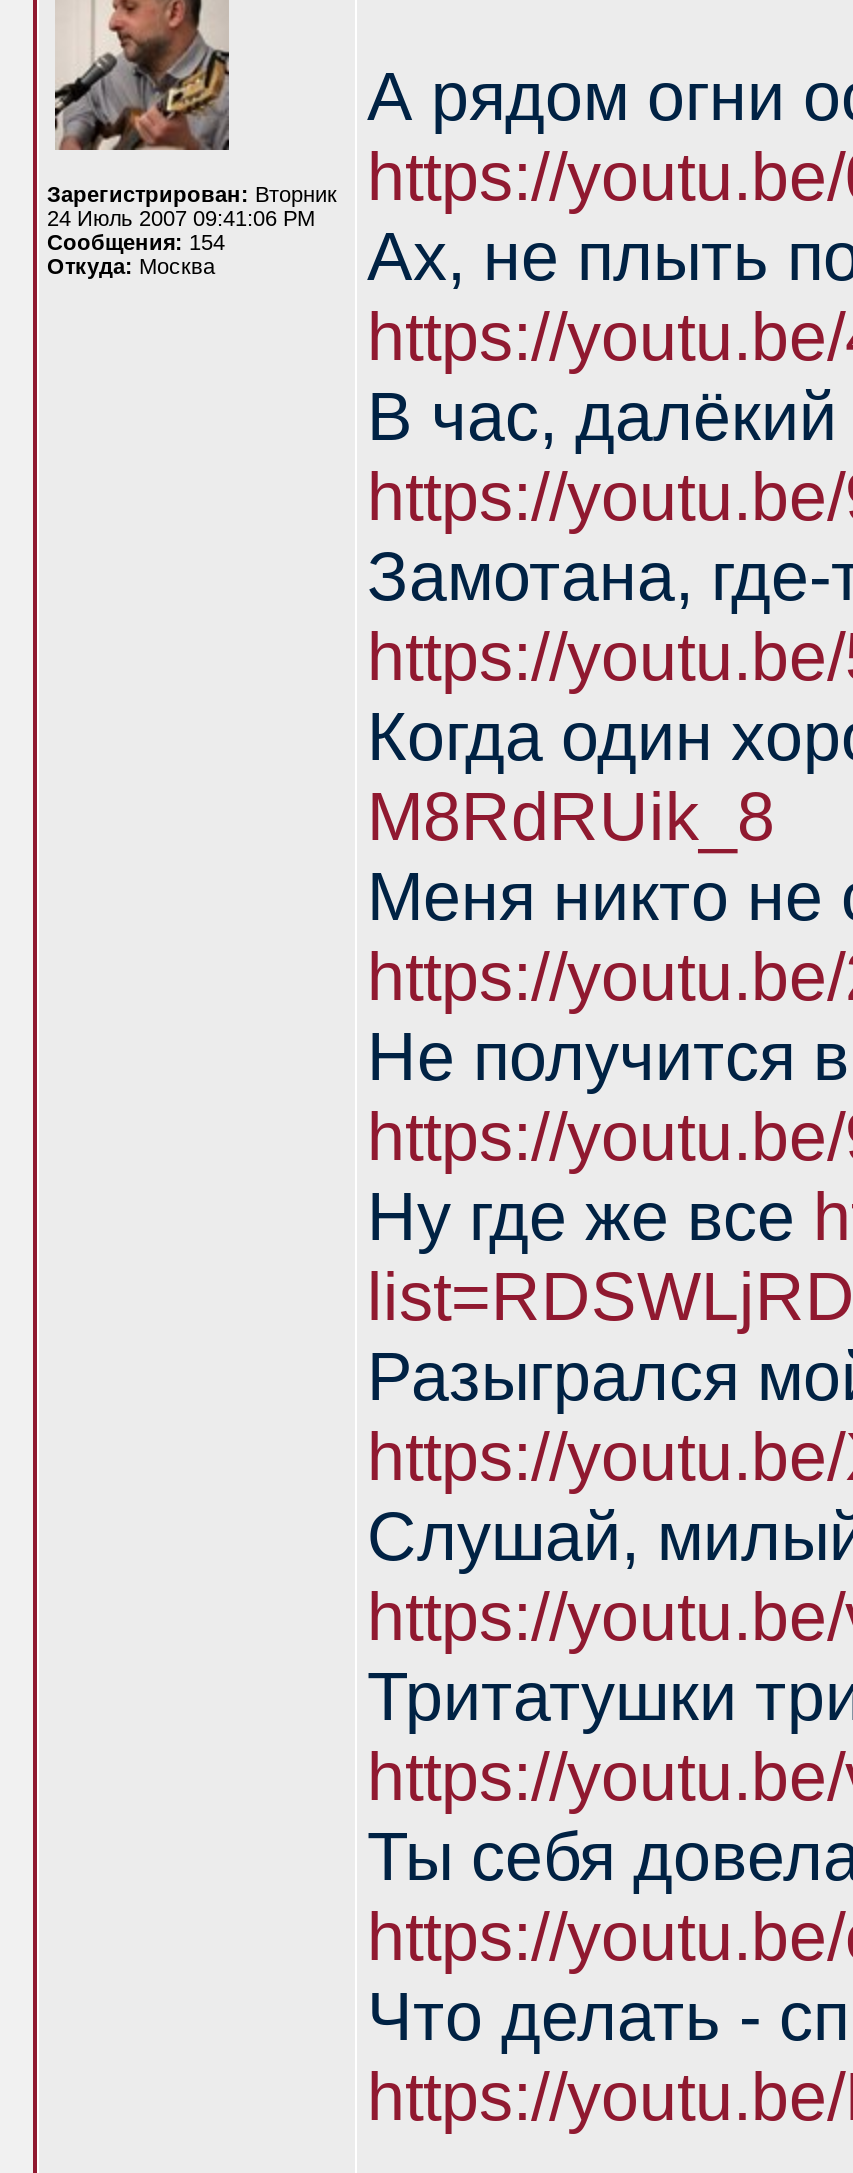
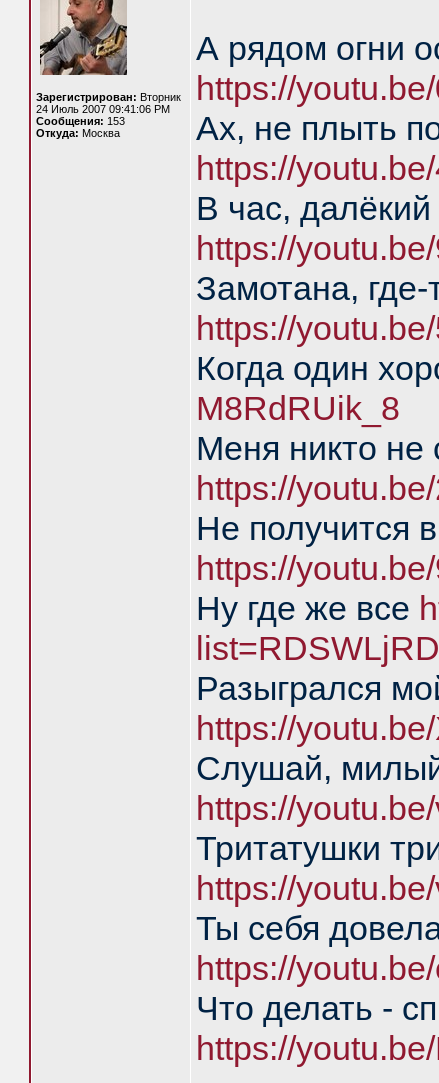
[47,230,225,254] Сообщения: 154 -> [36,115,125,127] Сообщения: 153

